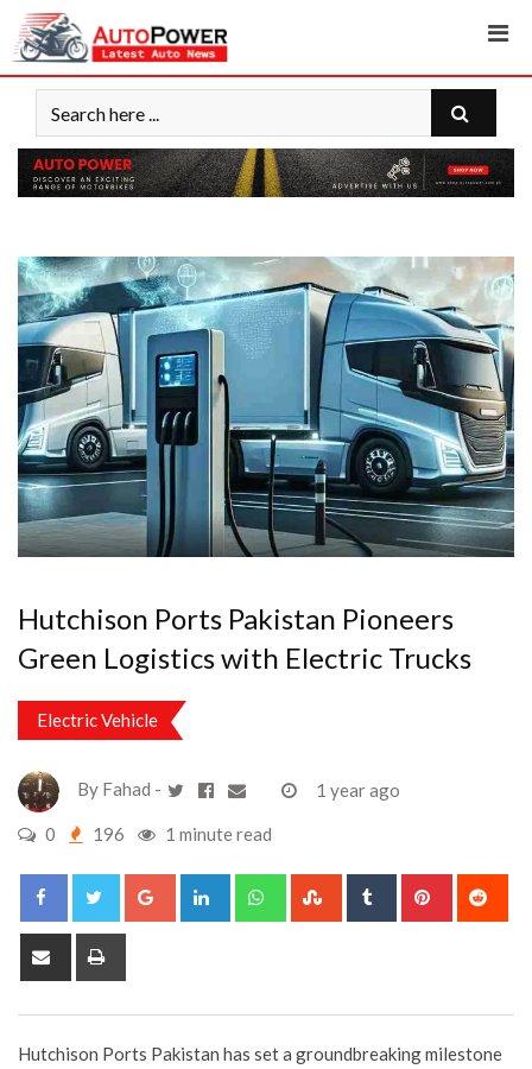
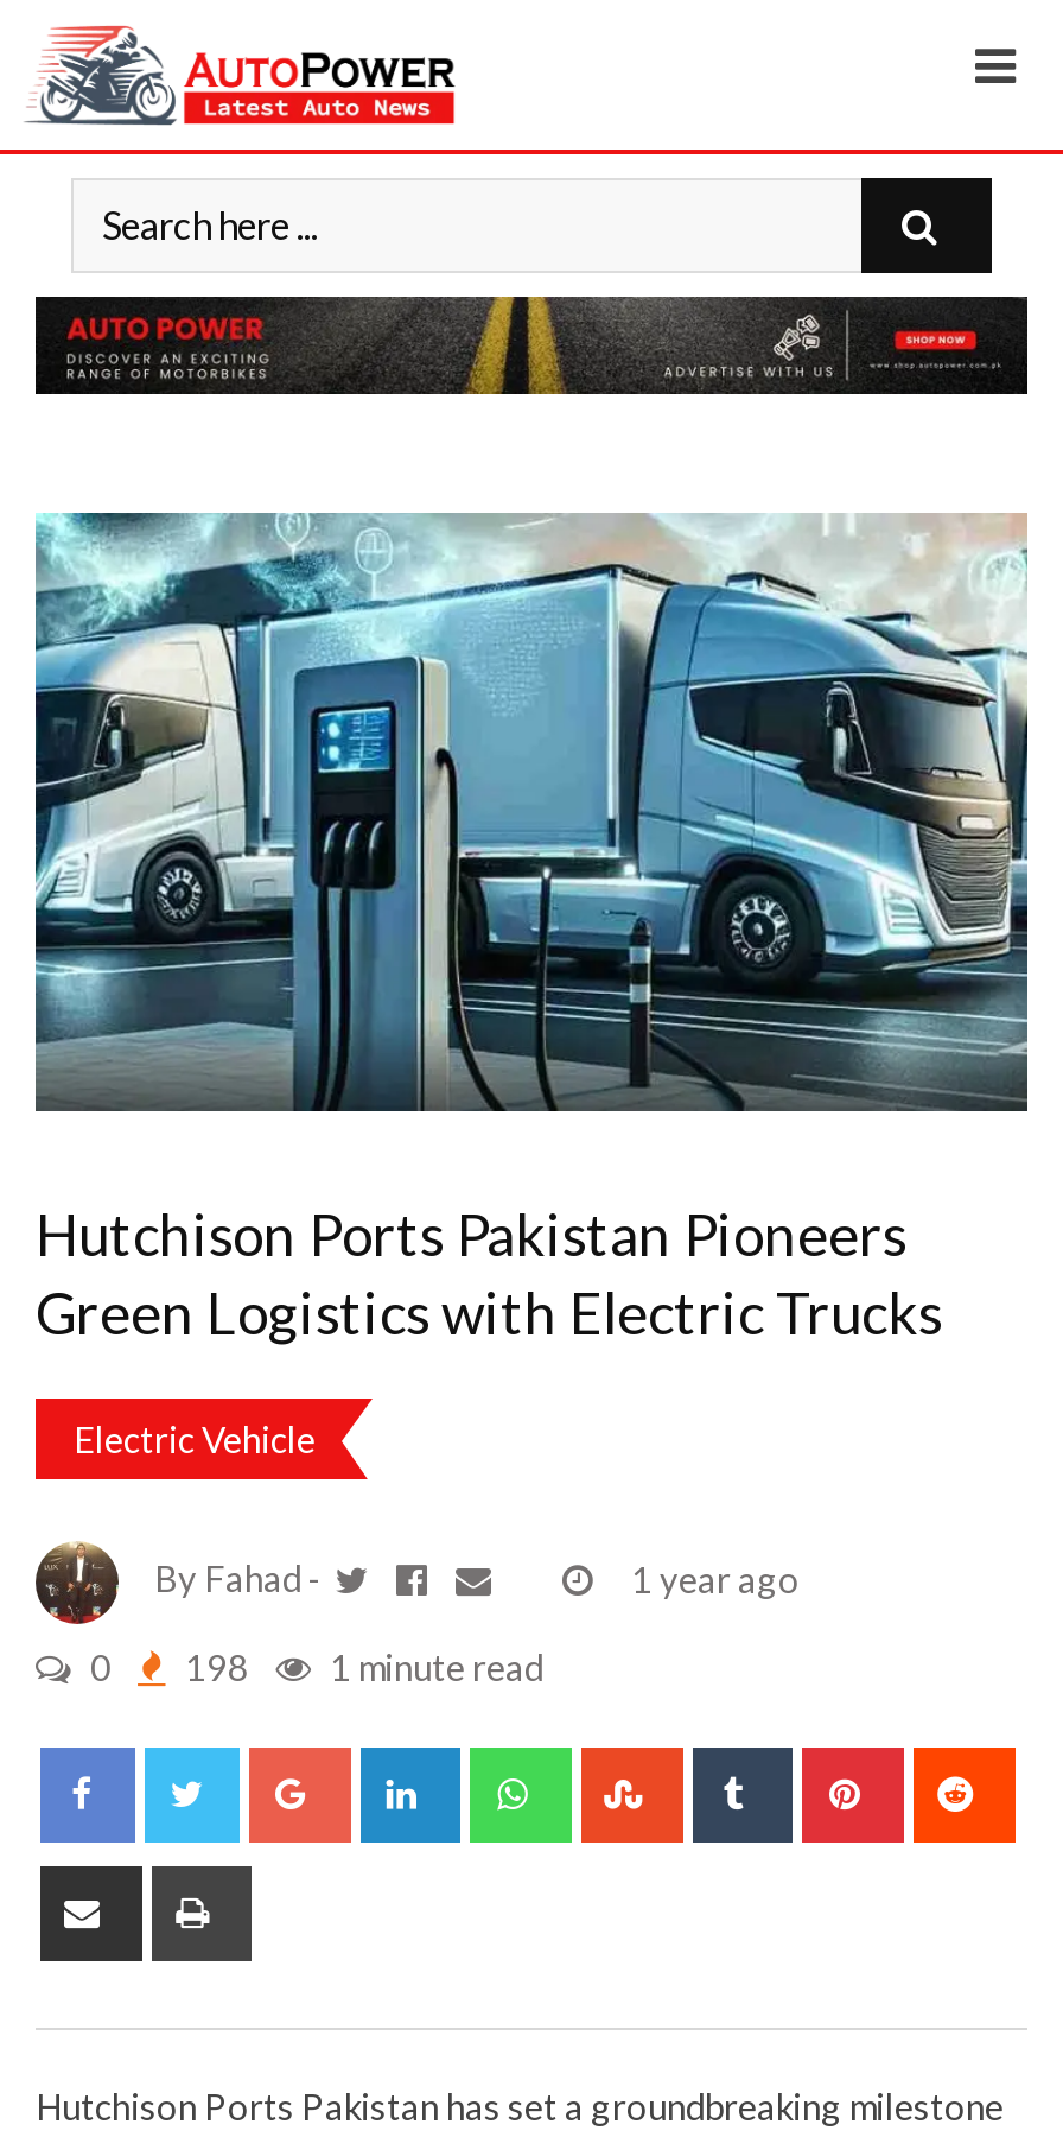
[42,824,272,845] 0 196 1 minute read -> [83,1646,543,1689] 0 198 1 minute read

